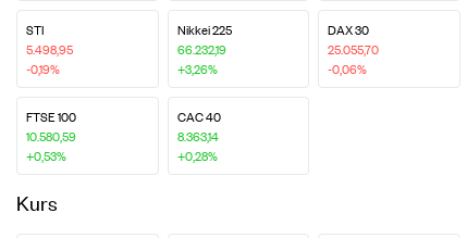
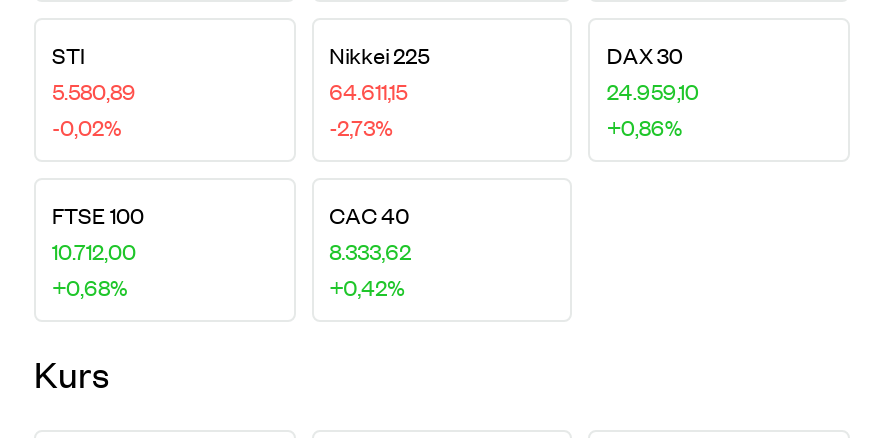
[26,39,73,59] 5.498,95 -> [52,72,136,108] 5.580,89
[177,39,226,59] 66.232,19 -> [329,72,407,108] 64.611,15
[328,39,379,59] 25.055,70 -> [607,72,699,108] 24.959,10
[26,59,60,78] -0,19% -> [52,108,122,144] -0,02%
[177,59,217,78] +3,26% -> [329,108,393,144] -2,73%
[328,59,367,78] -0,06% -> [607,108,683,144] +0,86%
[26,126,76,146] 10.580,59 -> [52,232,136,268] 10.712,00
[177,126,218,146] 8.363,14 -> [329,232,411,268] 8.333,62
[26,146,66,165] +0,53% -> [52,268,128,304] +0,68%
[177,146,217,165] +0,28% -> [329,268,405,304] +0,42%

